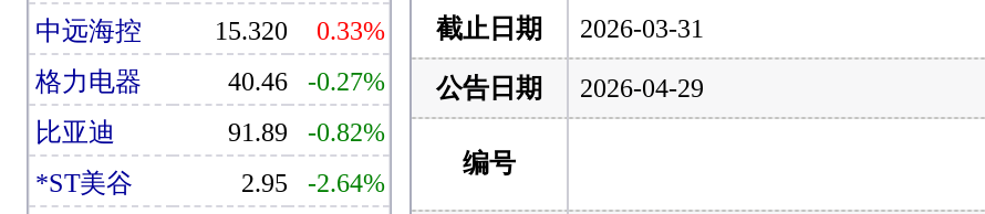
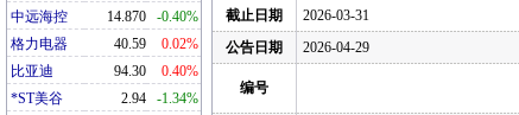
[215,15,288,46] 15.320 -> [107,8,146,25] 14.870
[317,15,385,46] 0.33% -> [157,8,198,25] -0.40%
[228,66,288,97] 40.46 -> [114,36,146,52] 40.59
[308,66,385,97] -0.27% -> [162,36,198,52] 0.02%
[228,117,288,148] 91.89 -> [114,63,146,79] 94.30
[308,117,385,148] -0.82% -> [162,63,198,79] 0.40%
[241,168,288,199] 2.95 -> [121,90,146,107] 2.94
[308,168,385,199] -2.64% -> [157,90,198,107] -1.34%

